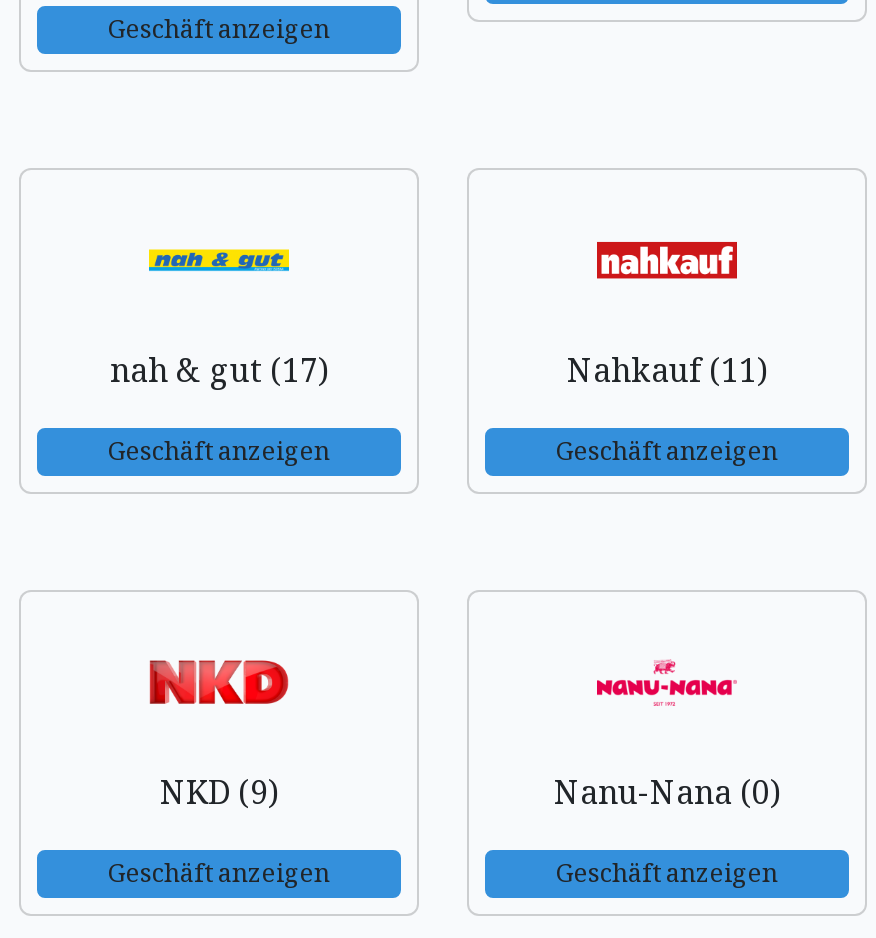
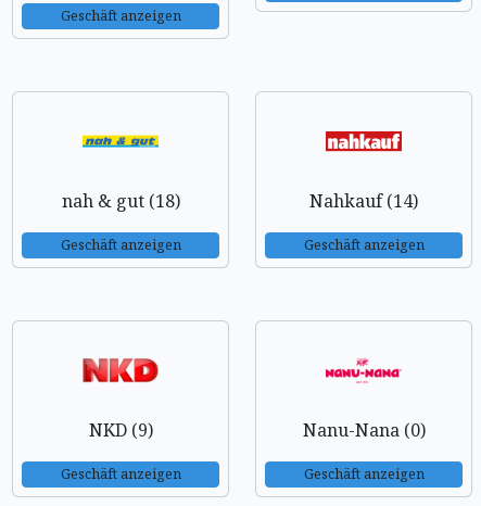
[110,348,328,392] nah & gut (17) -> [61,189,180,213] nah & gut (18)
[567,348,767,392] Nahkauf (11) -> [309,189,418,213] Nahkauf (14)

